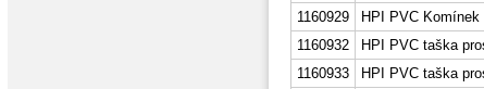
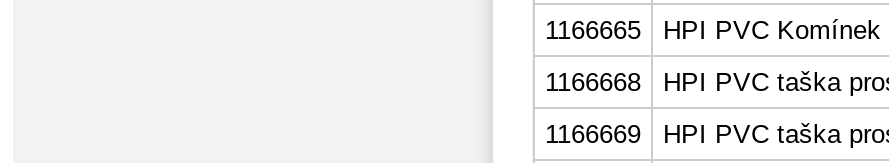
[297,9,349,25] 1160929 -> [545,15,641,45] 1166665
[297,37,349,53] 1160932 -> [545,67,641,97] 1166668
[297,65,349,81] 1160933 -> [545,119,641,149] 1166669

